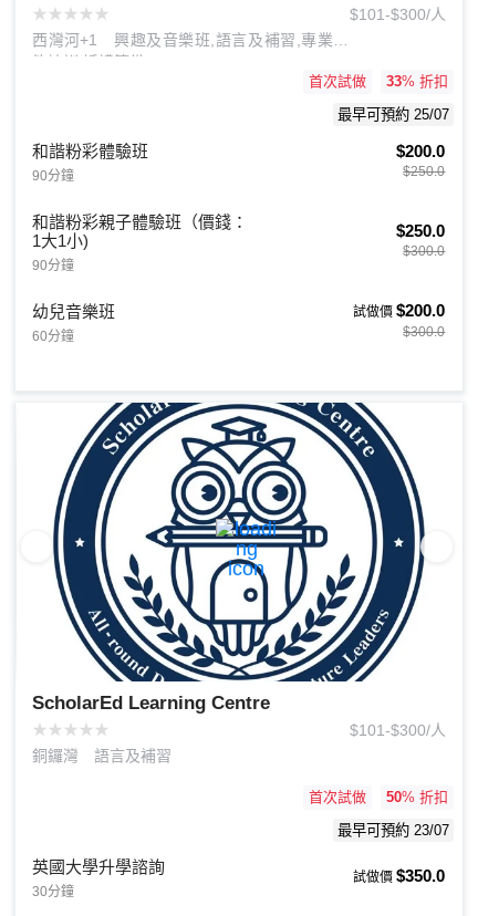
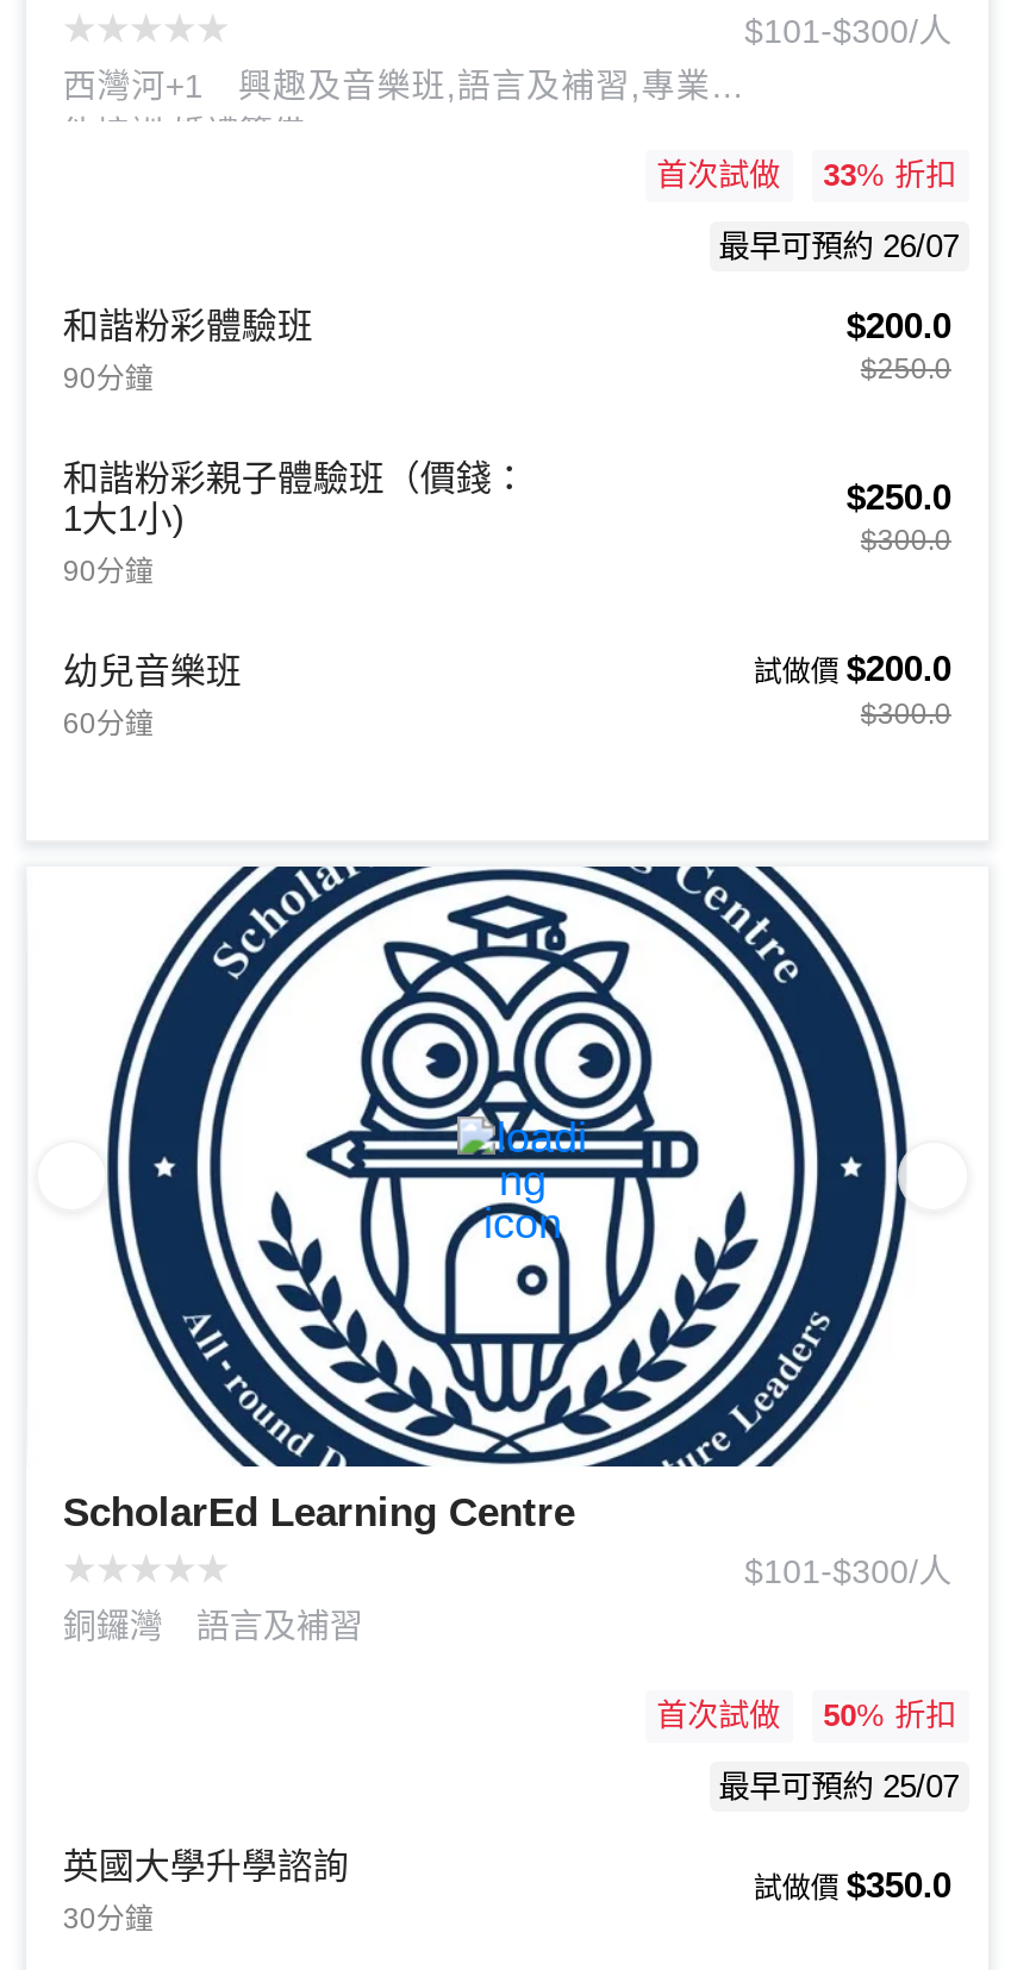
[337,106,449,123] 最早可預約 25/07 -> [718,229,959,264] 最早可預約 26/07
[337,822,449,839] 最早可預約 23/07 -> [718,1769,959,1805] 最早可預約 25/07

